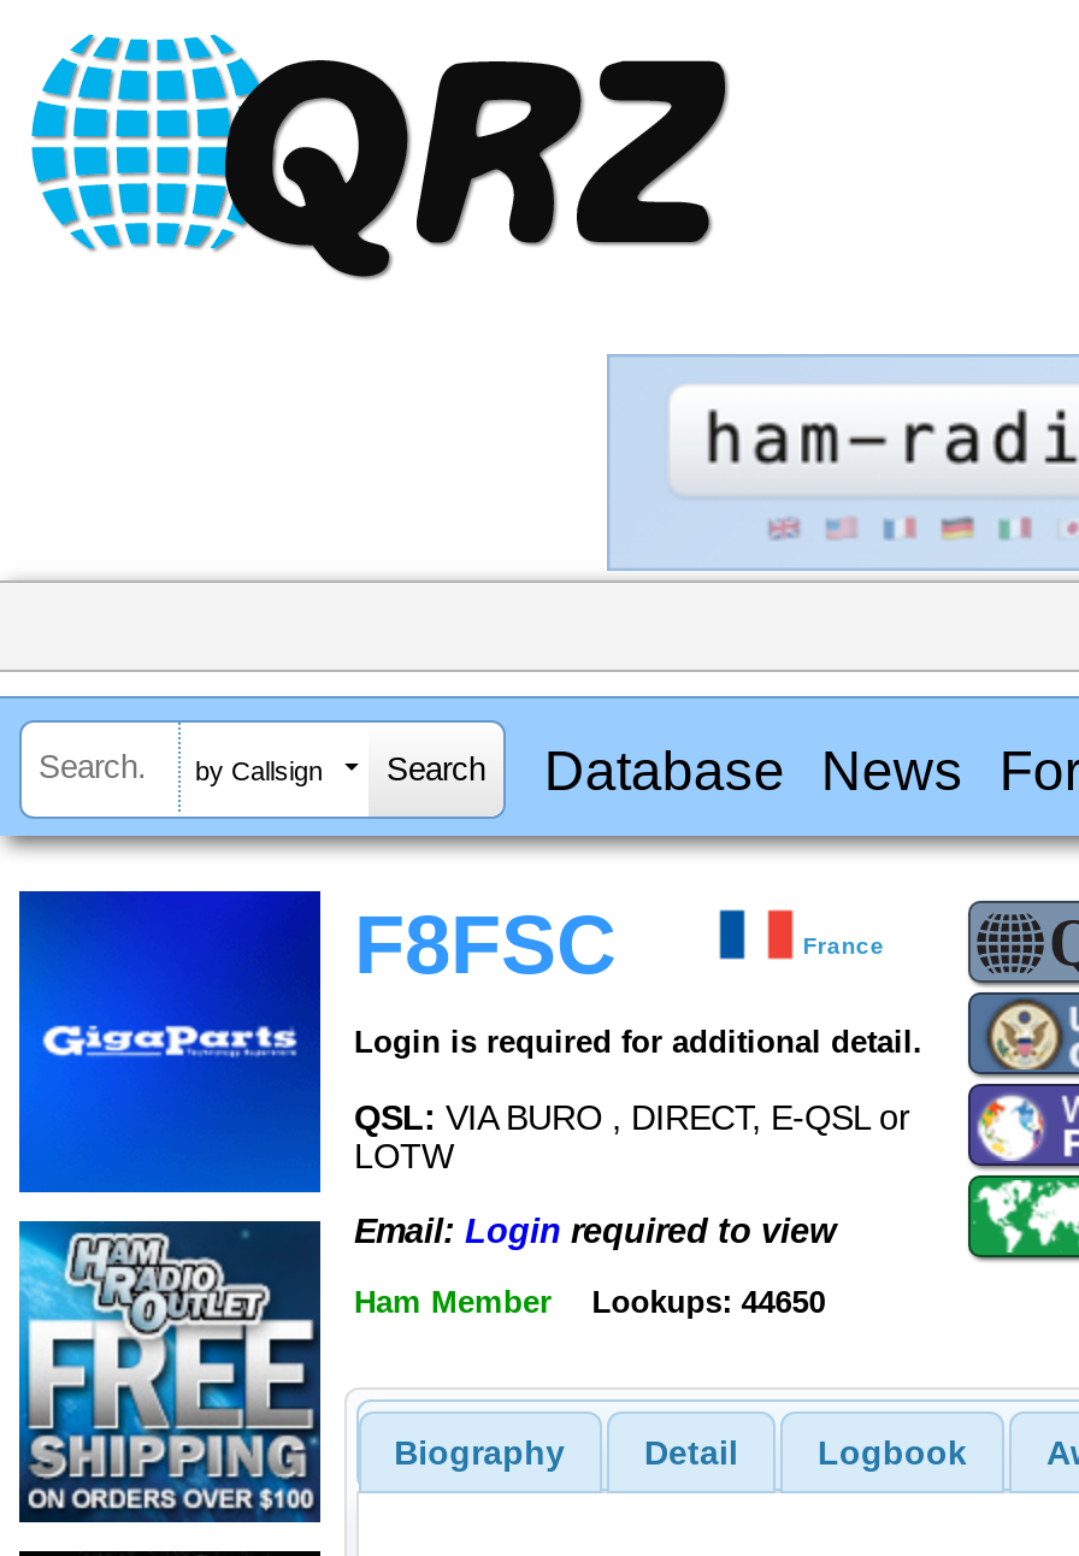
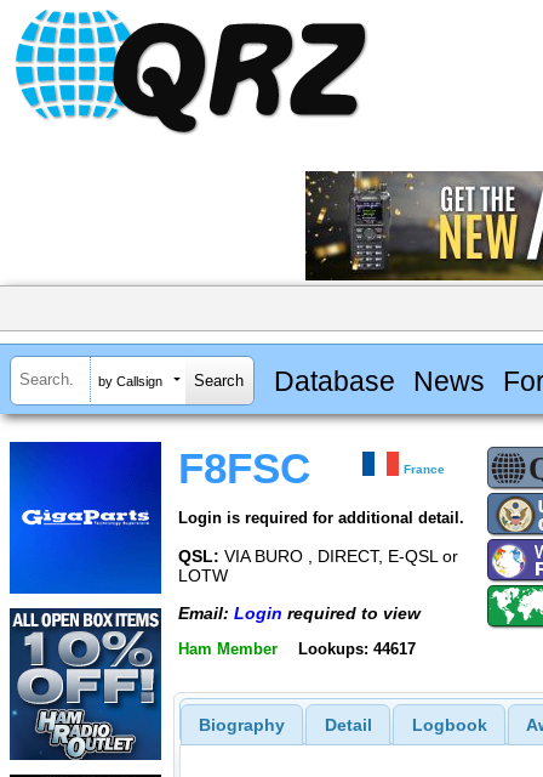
[607,354,1072,571] [image] -> [304,170,539,282] [image]
[17,1221,826,1525] [image] | Ham Member Lookups: 44650 -> [8,607,415,760] [image] | Ham Member Lookups: 44617

